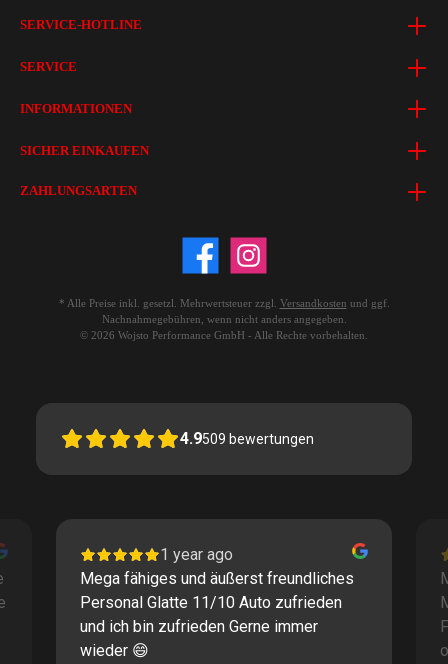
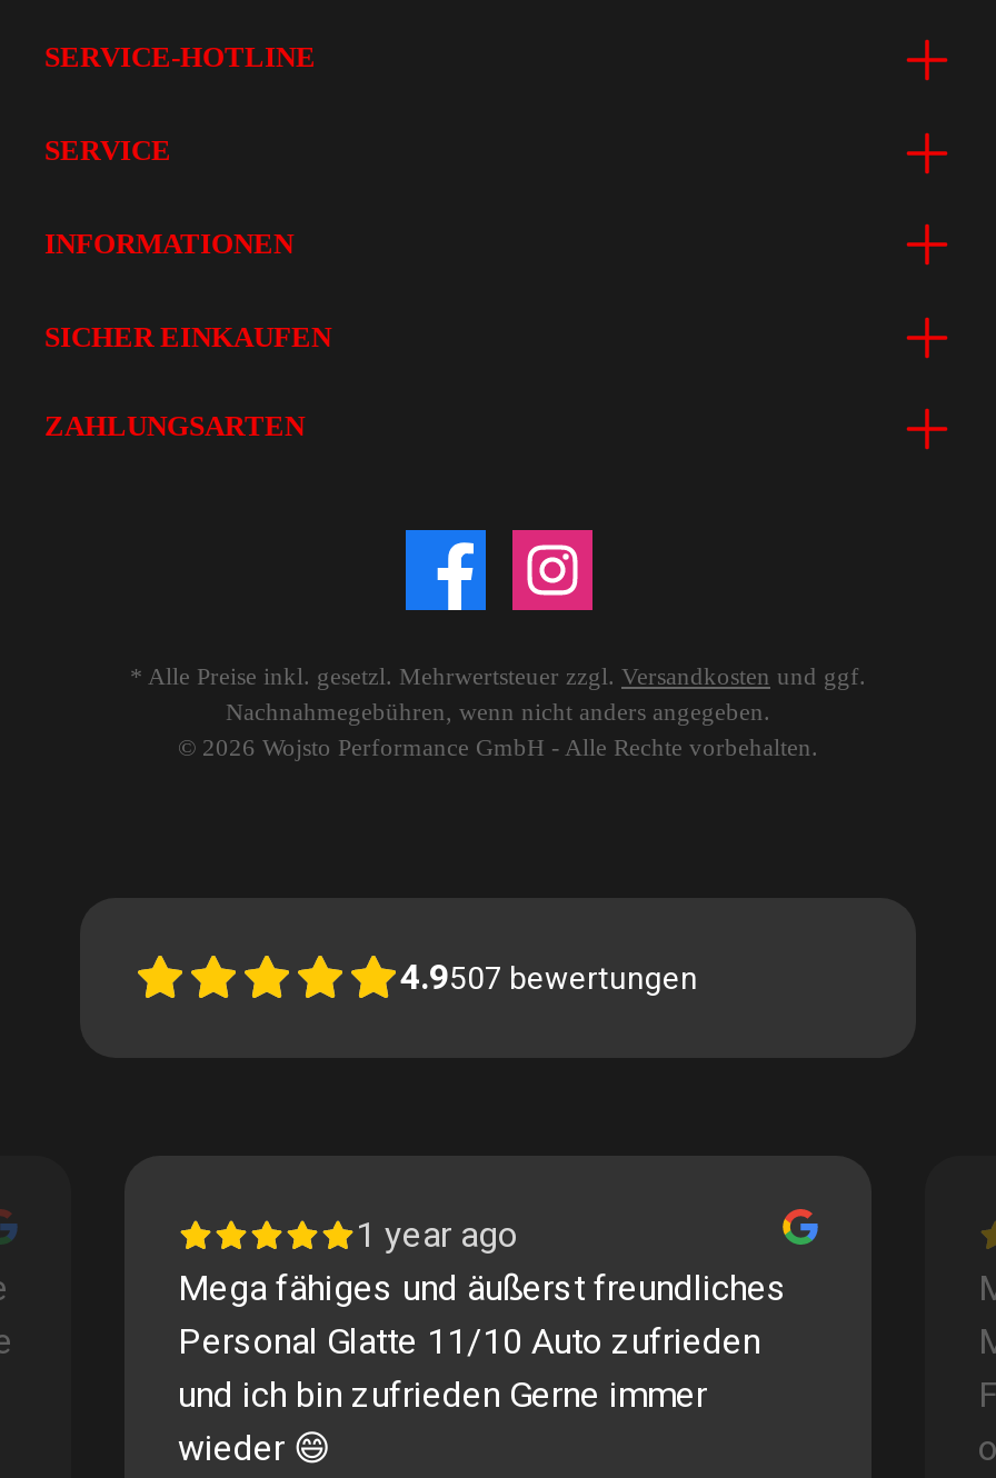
[180,429,314,448] 4.9509 bewertungen -> [400,956,698,998] 4.9507 bewertungen

